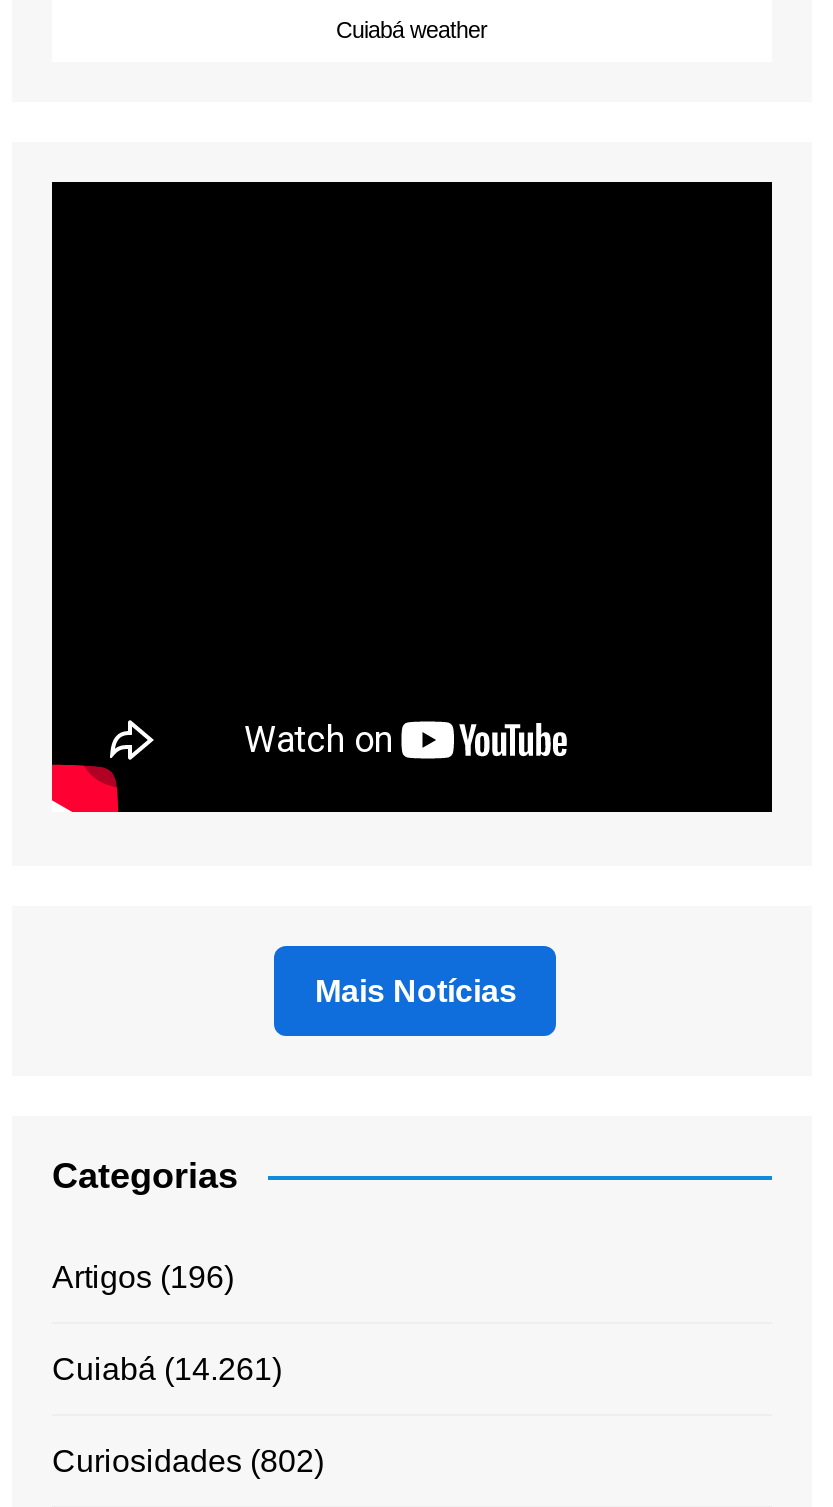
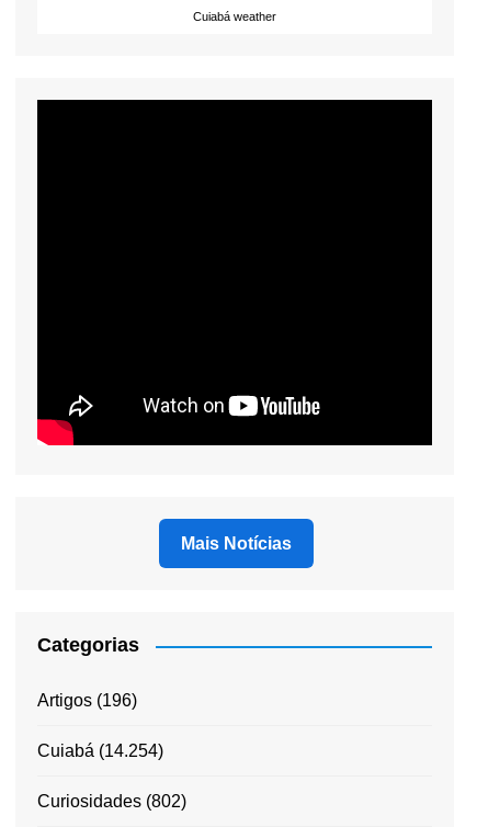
[52,1351,282,1385] Cuiabá (14.261) -> [37,741,163,760] Cuiabá (14.254)

